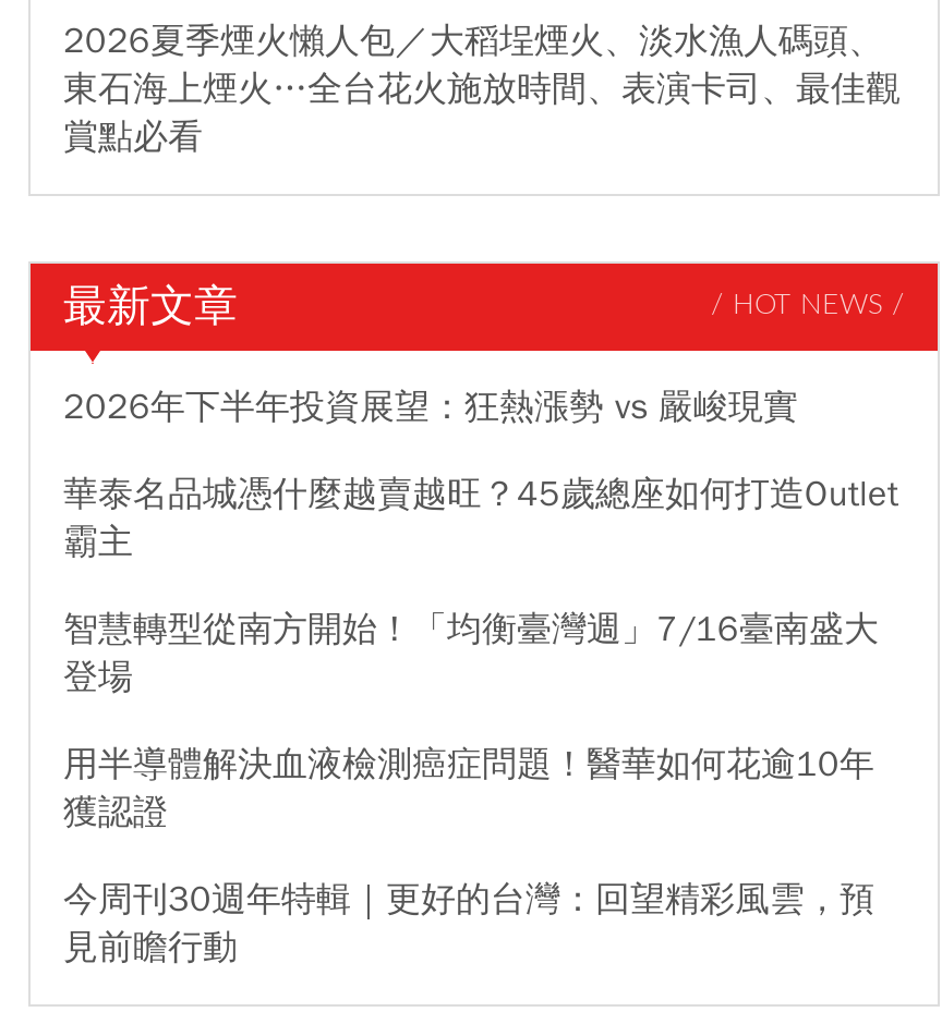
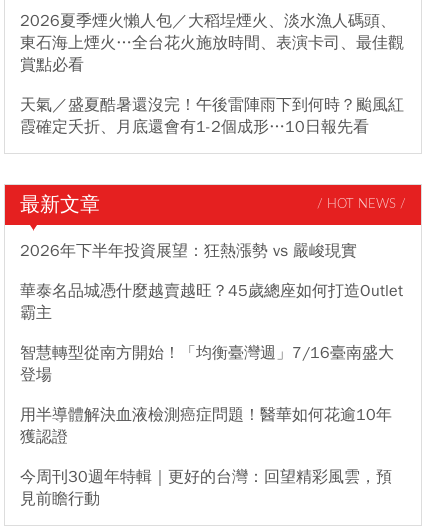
none -> [20,95,404,137] 天氣／盛夏酷暑還沒完！午後雷陣雨下到何時？颱風紅 | 霞確定夭折、月底還會有1-2個成形…10日報先看

